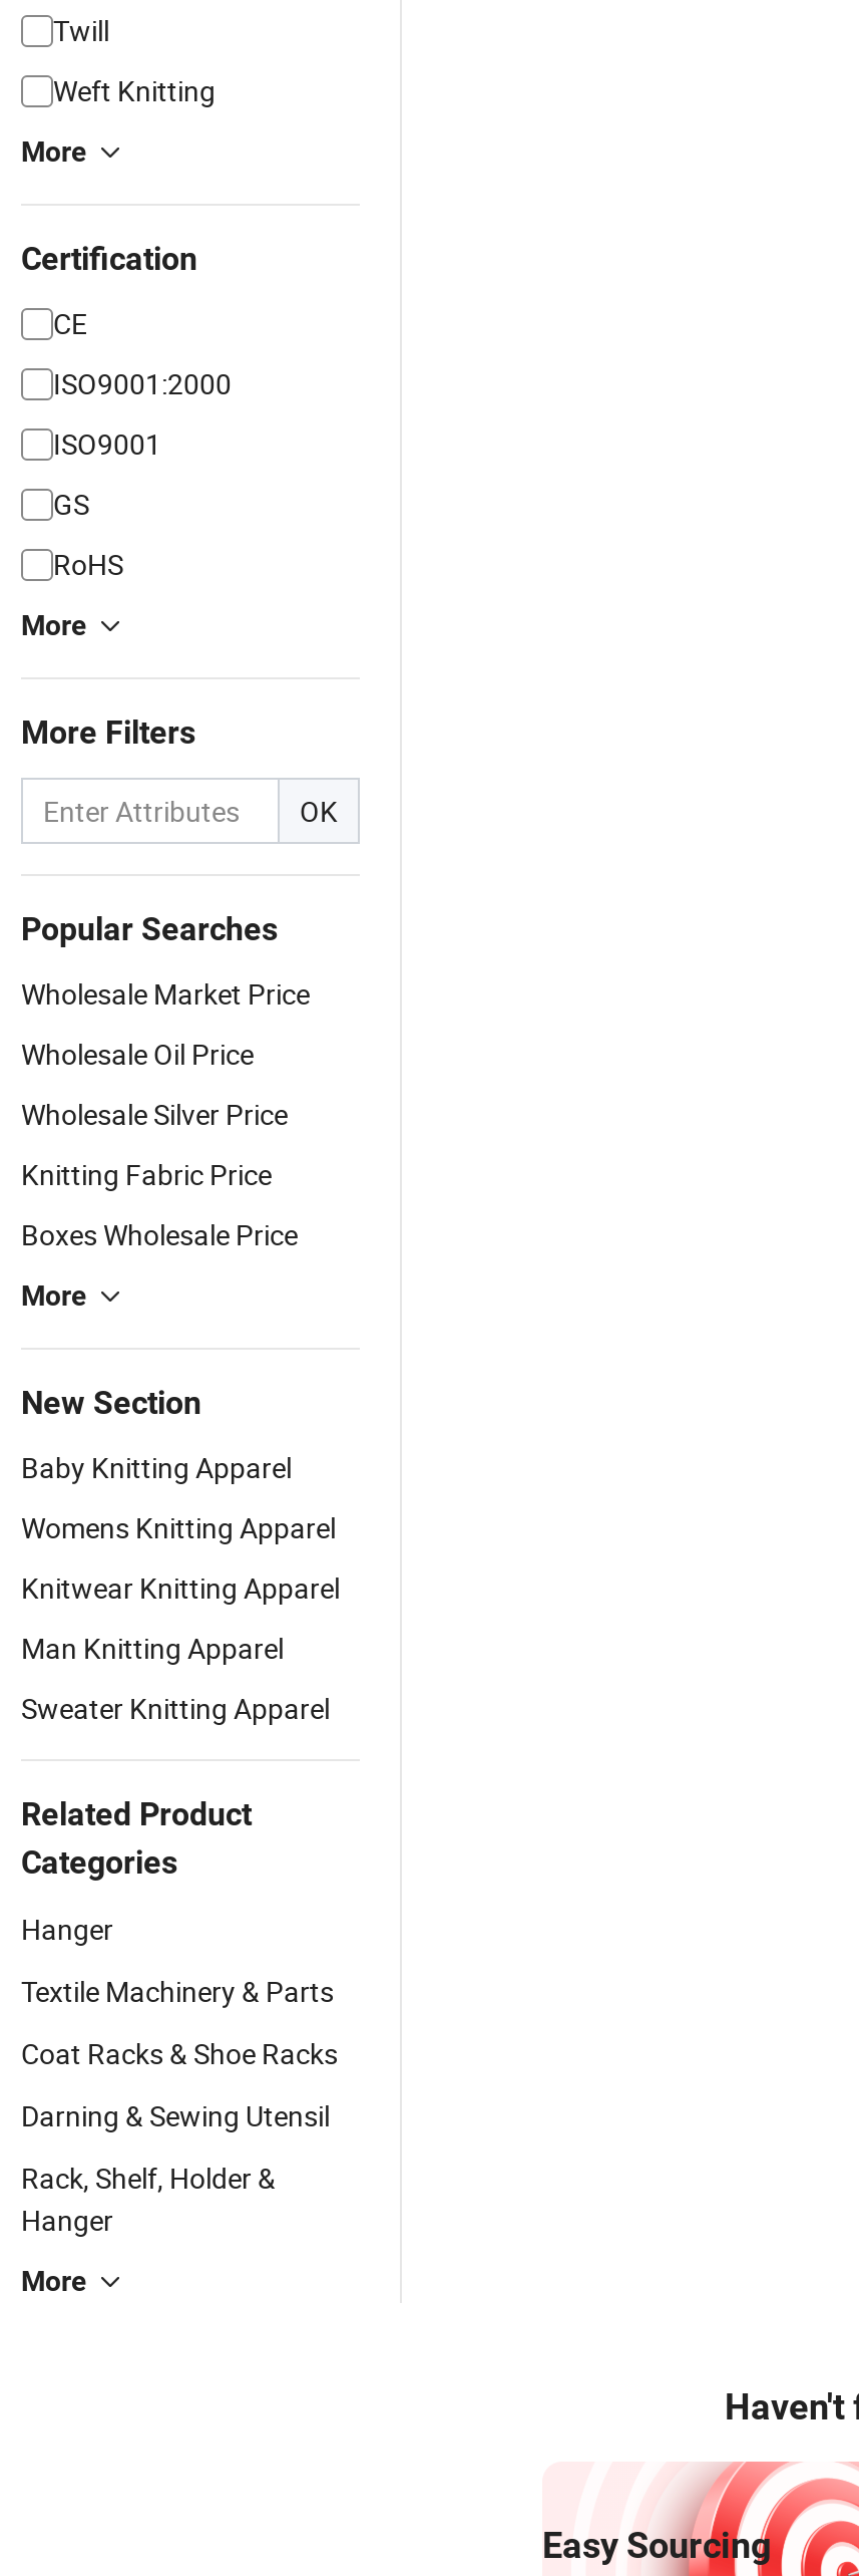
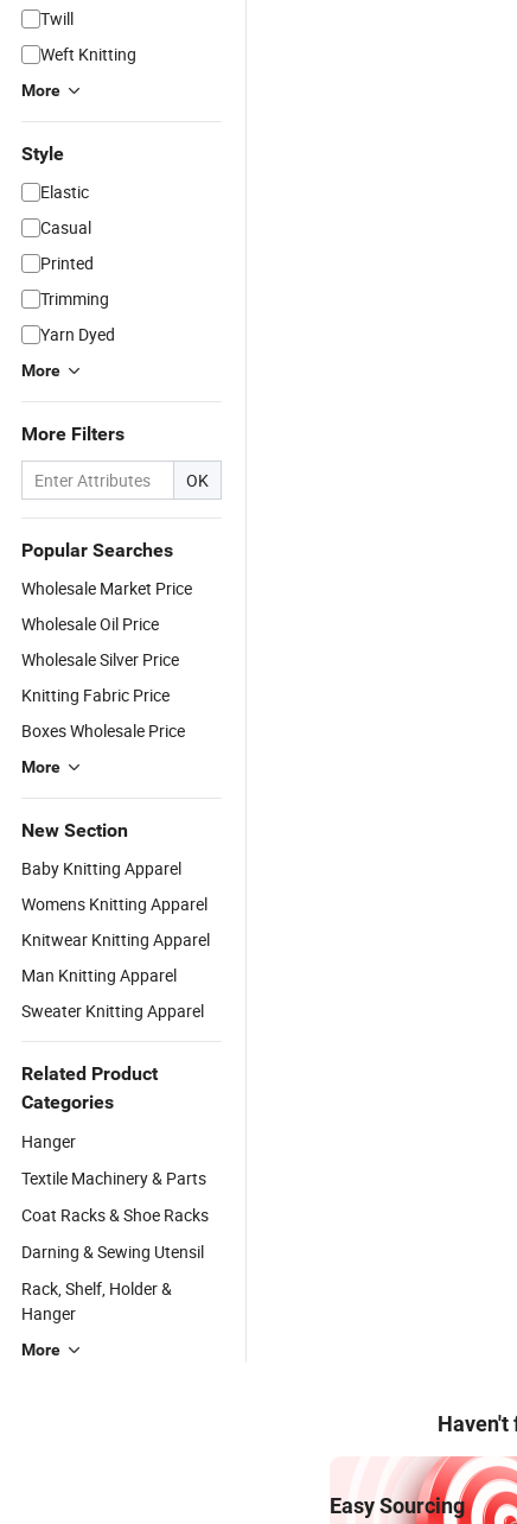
[21,240,197,278] Certification -> [21,142,64,165] Style
[53,304,87,342] CE -> [40,180,89,203] Elastic
[53,364,232,402] ISO9001:2000 -> [40,216,91,239] Casual
[53,424,161,463] ISO9001 -> [40,252,94,274] Printed
[53,485,89,523] GS -> [40,287,109,310] Trimming
[53,545,123,583] RoHS -> [40,323,115,345] Yarn Dyed

